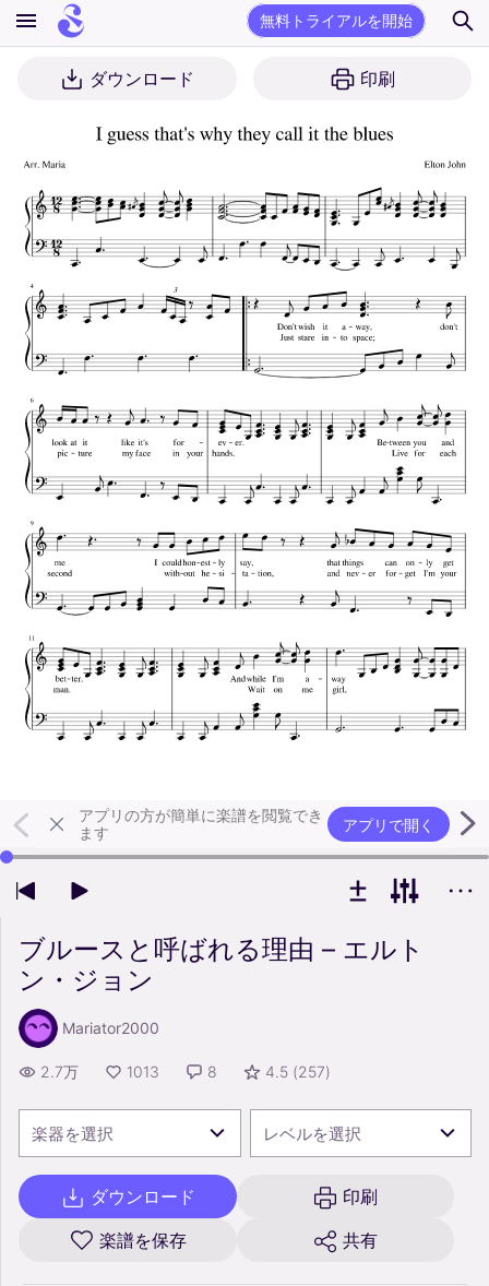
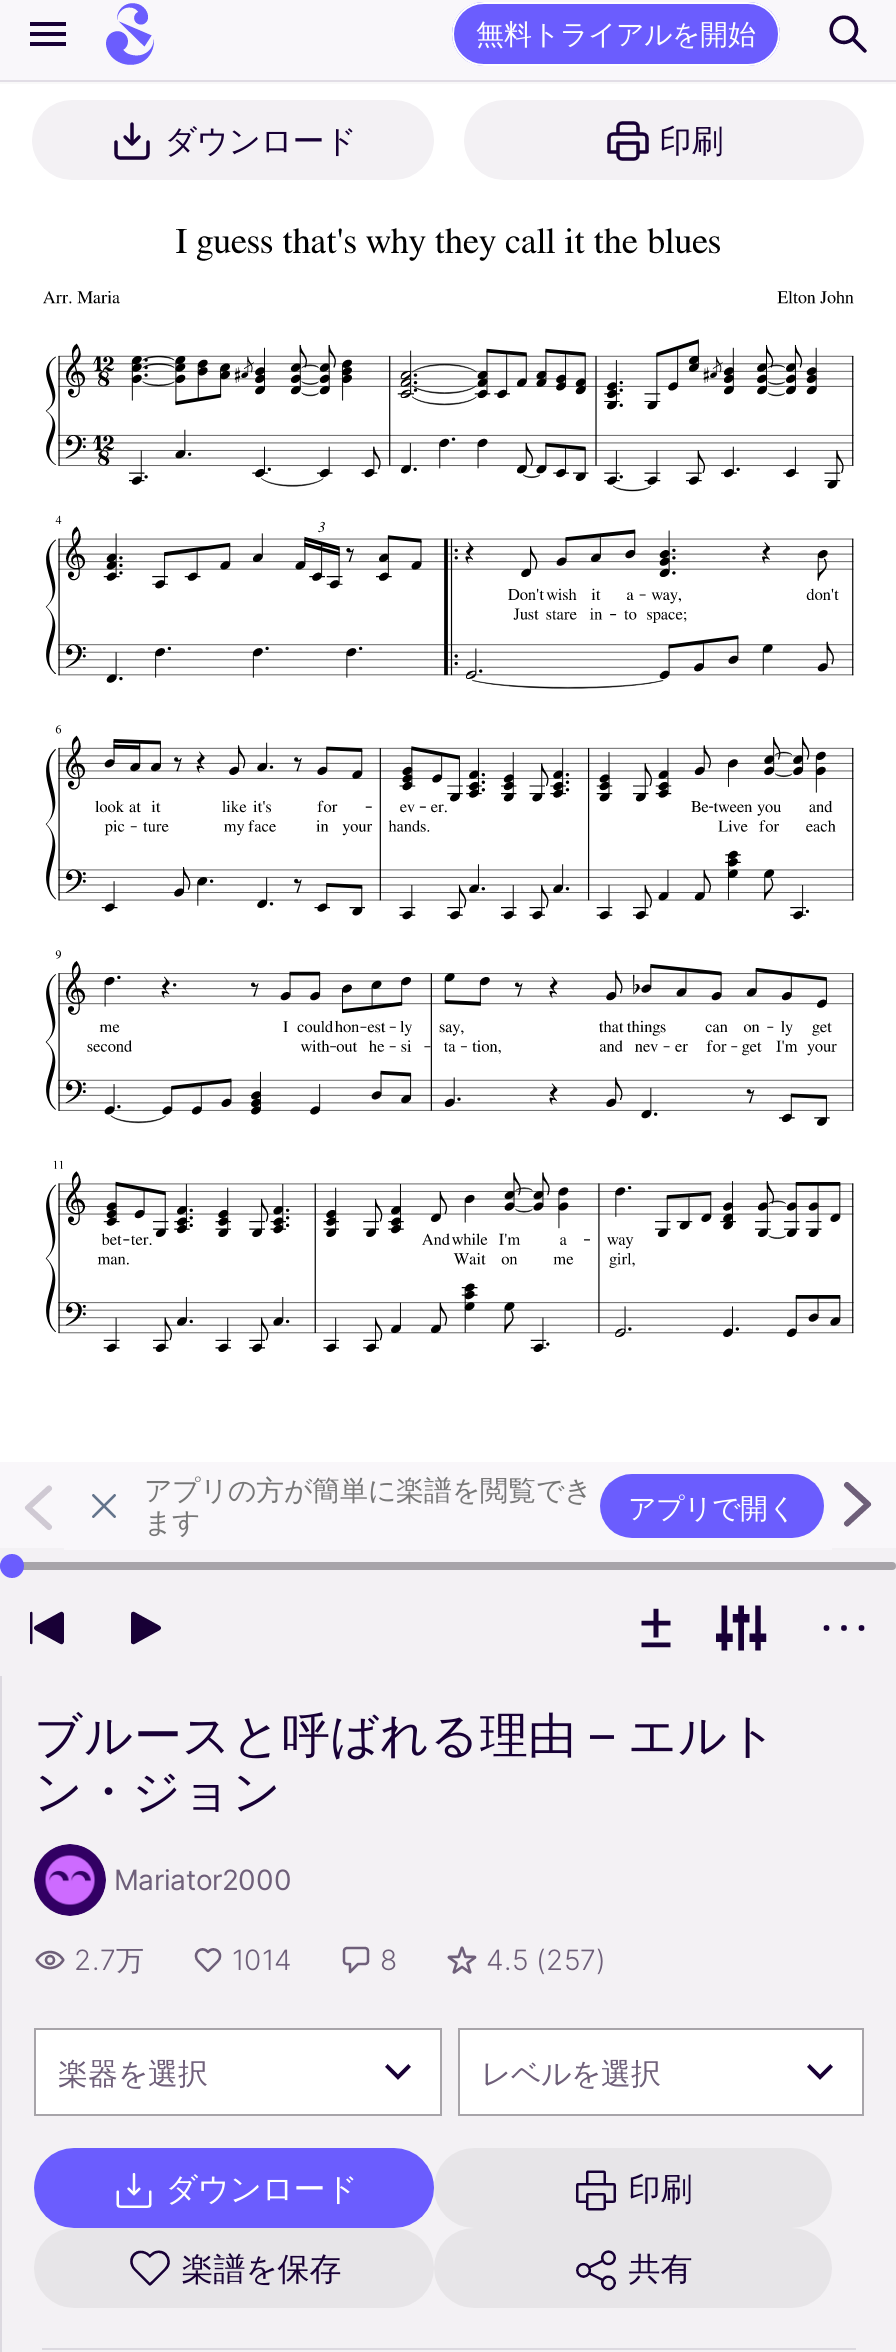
[127,1062,159,1081] 1013 -> [232,1942,292,1976] 1014

